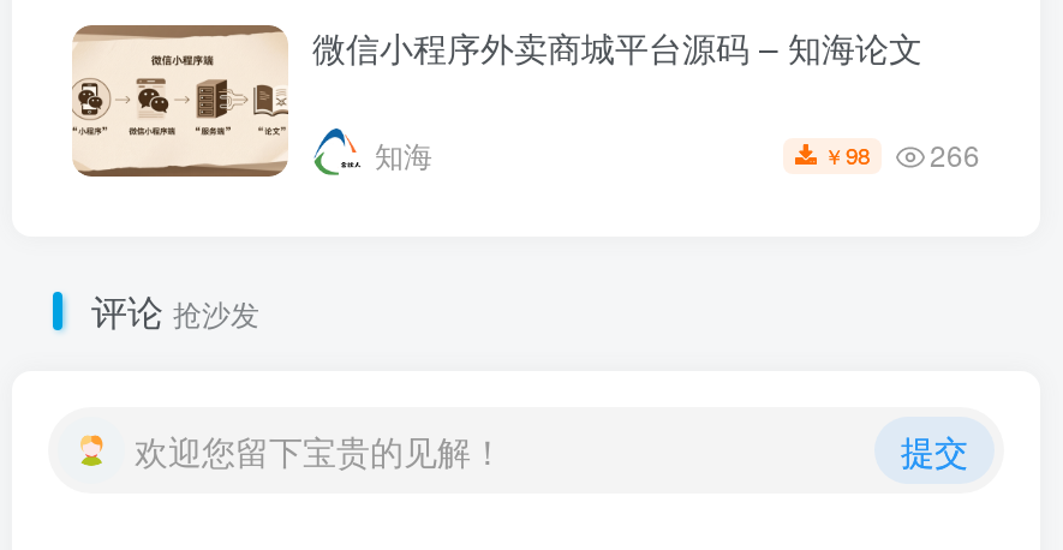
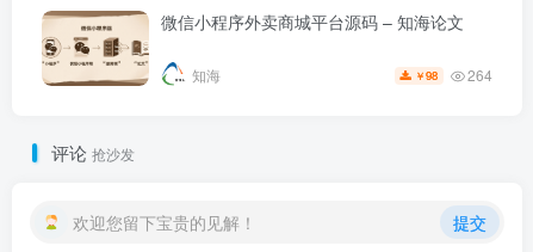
[824,133,980,174] ￥98 266 -> [415,64,492,85] ￥98 264

